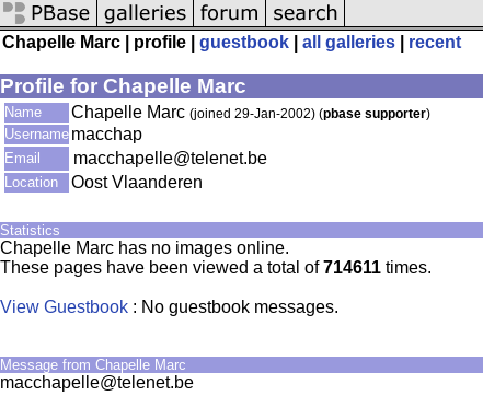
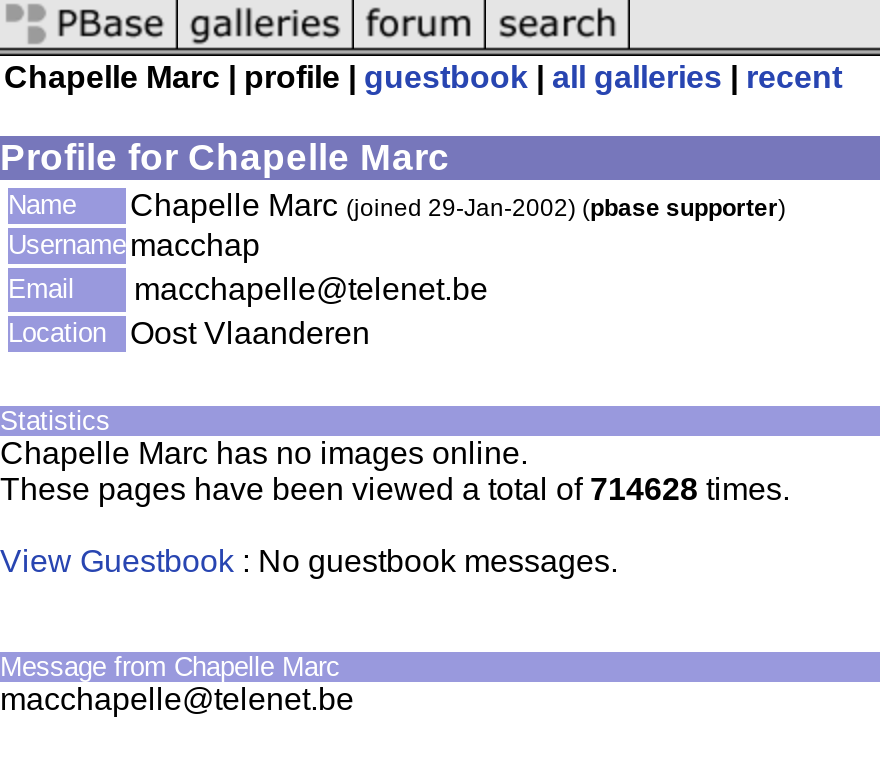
[0,258,432,277] These pages have been viewed a total of 714611 times. -> [0,472,790,506] These pages have been viewed a total of 714628 times.

